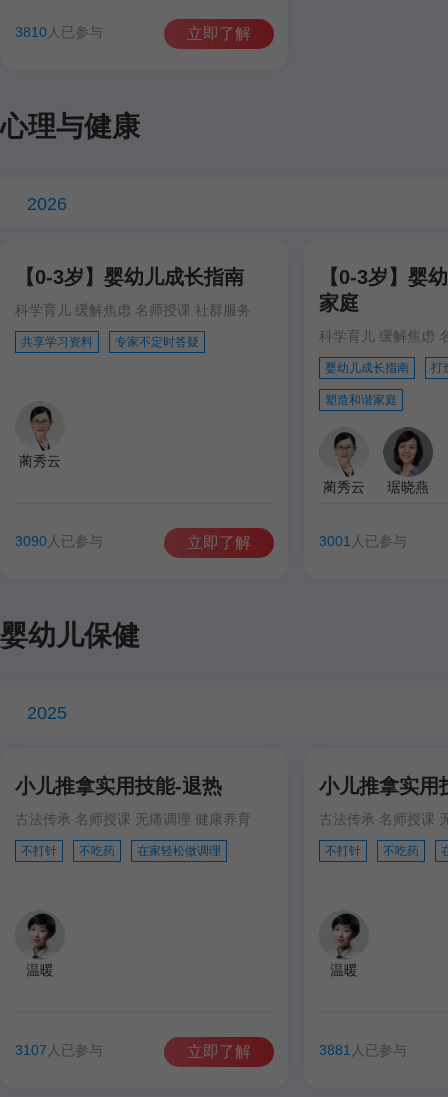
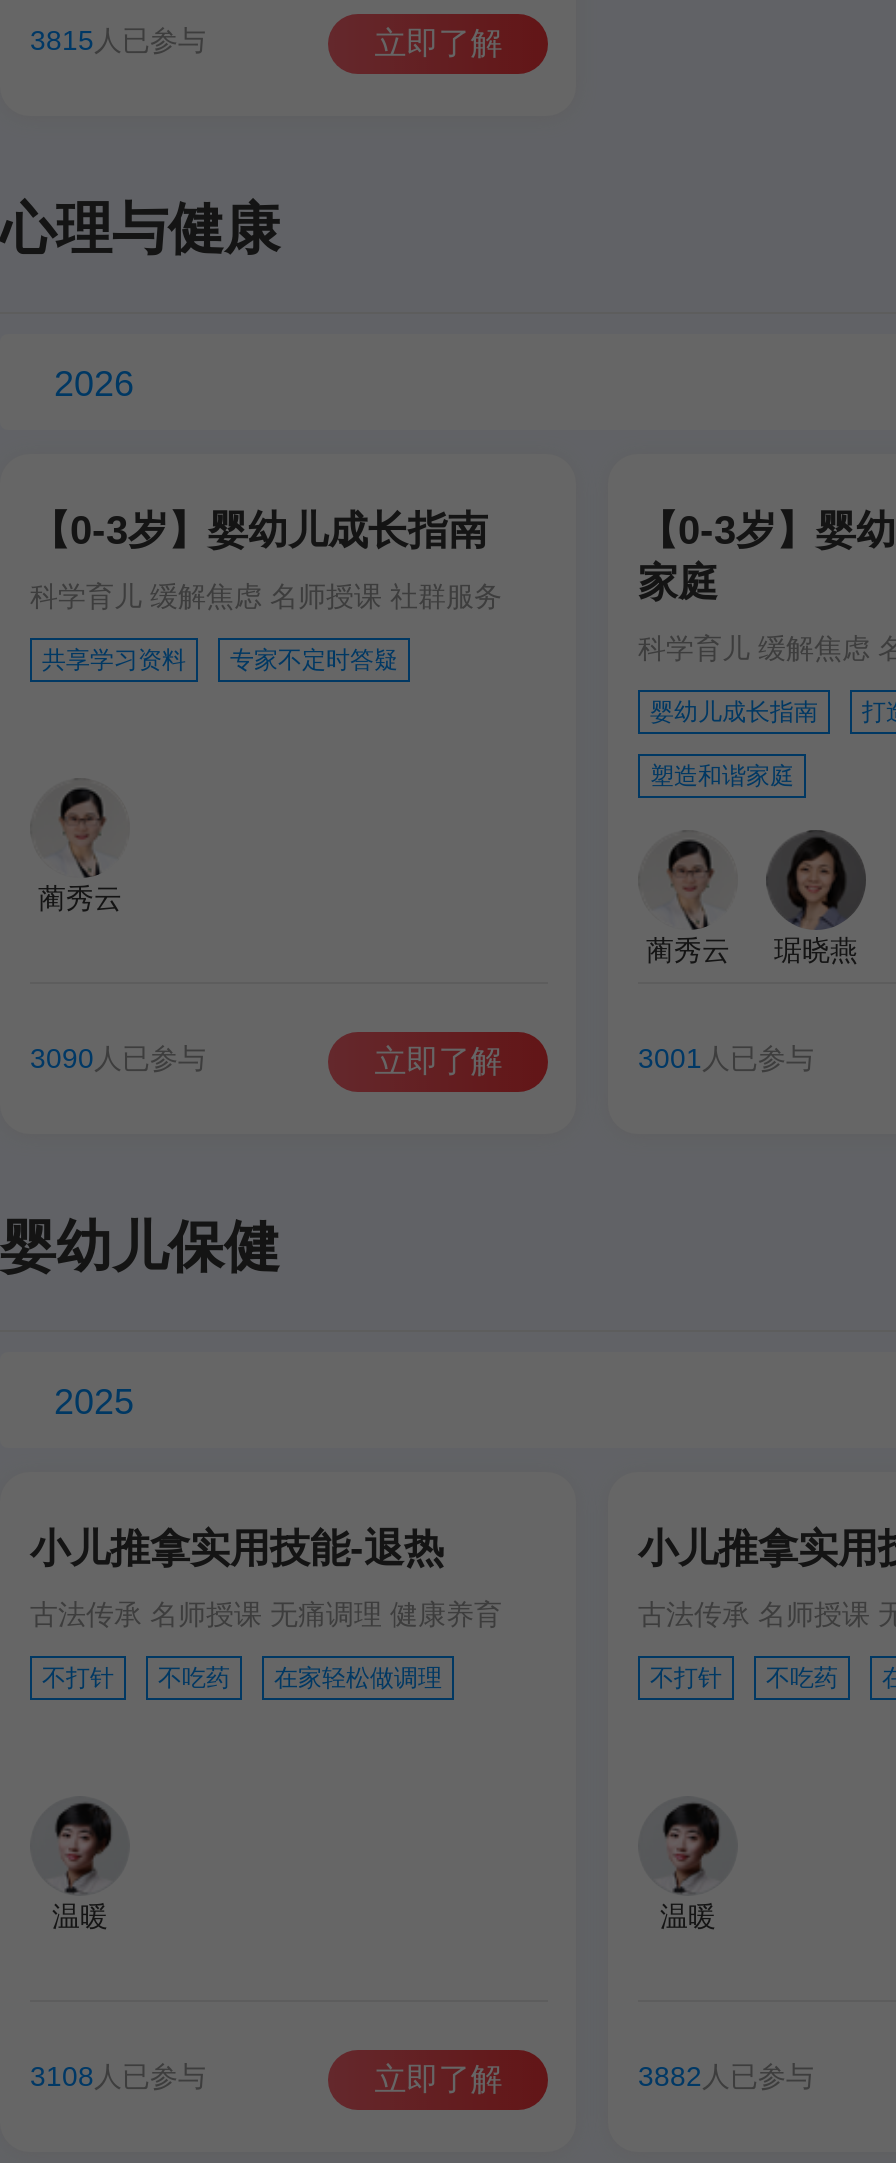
[15,24,103,40] 3810人已参与 -> [30,24,206,56] 3815人已参与
[15,1042,103,1058] 3107人已参与 -> [30,2060,206,2092] 3108人已参与
[319,1042,407,1058] 3881人已参与 -> [638,2060,814,2092] 3882人已参与

